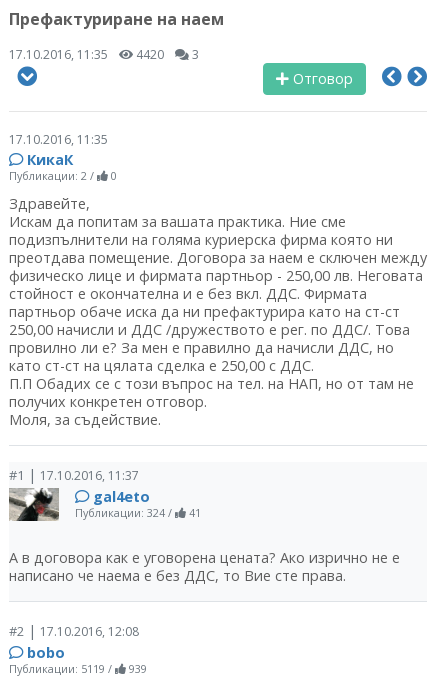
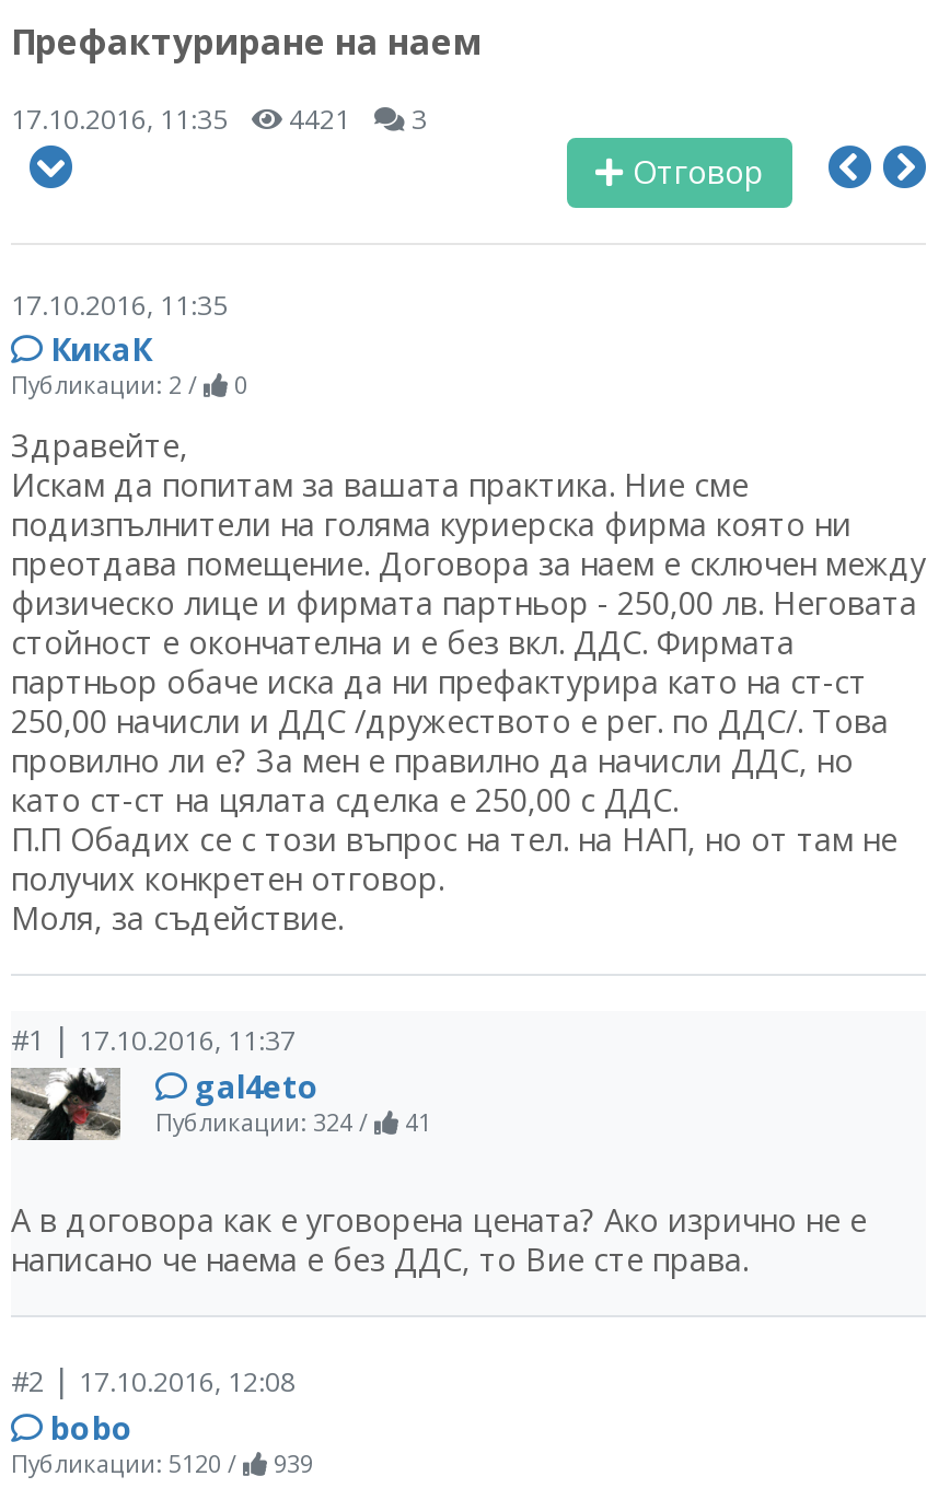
[9,46,199,63] 17.10.2016, 11:35 4420 3 -> [11,101,427,138] 17.10.2016, 11:35 4421 3
[9,661,147,676] Публикации: 5119 / 939 -> [11,1447,313,1480] Публикации: 5120 / 939

